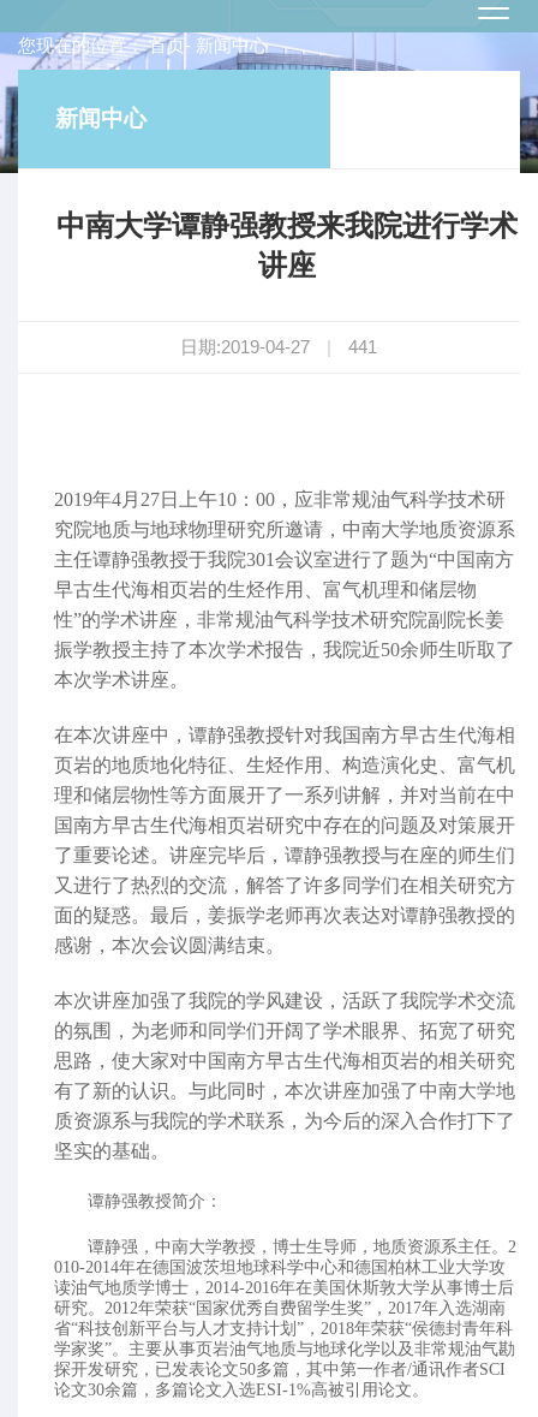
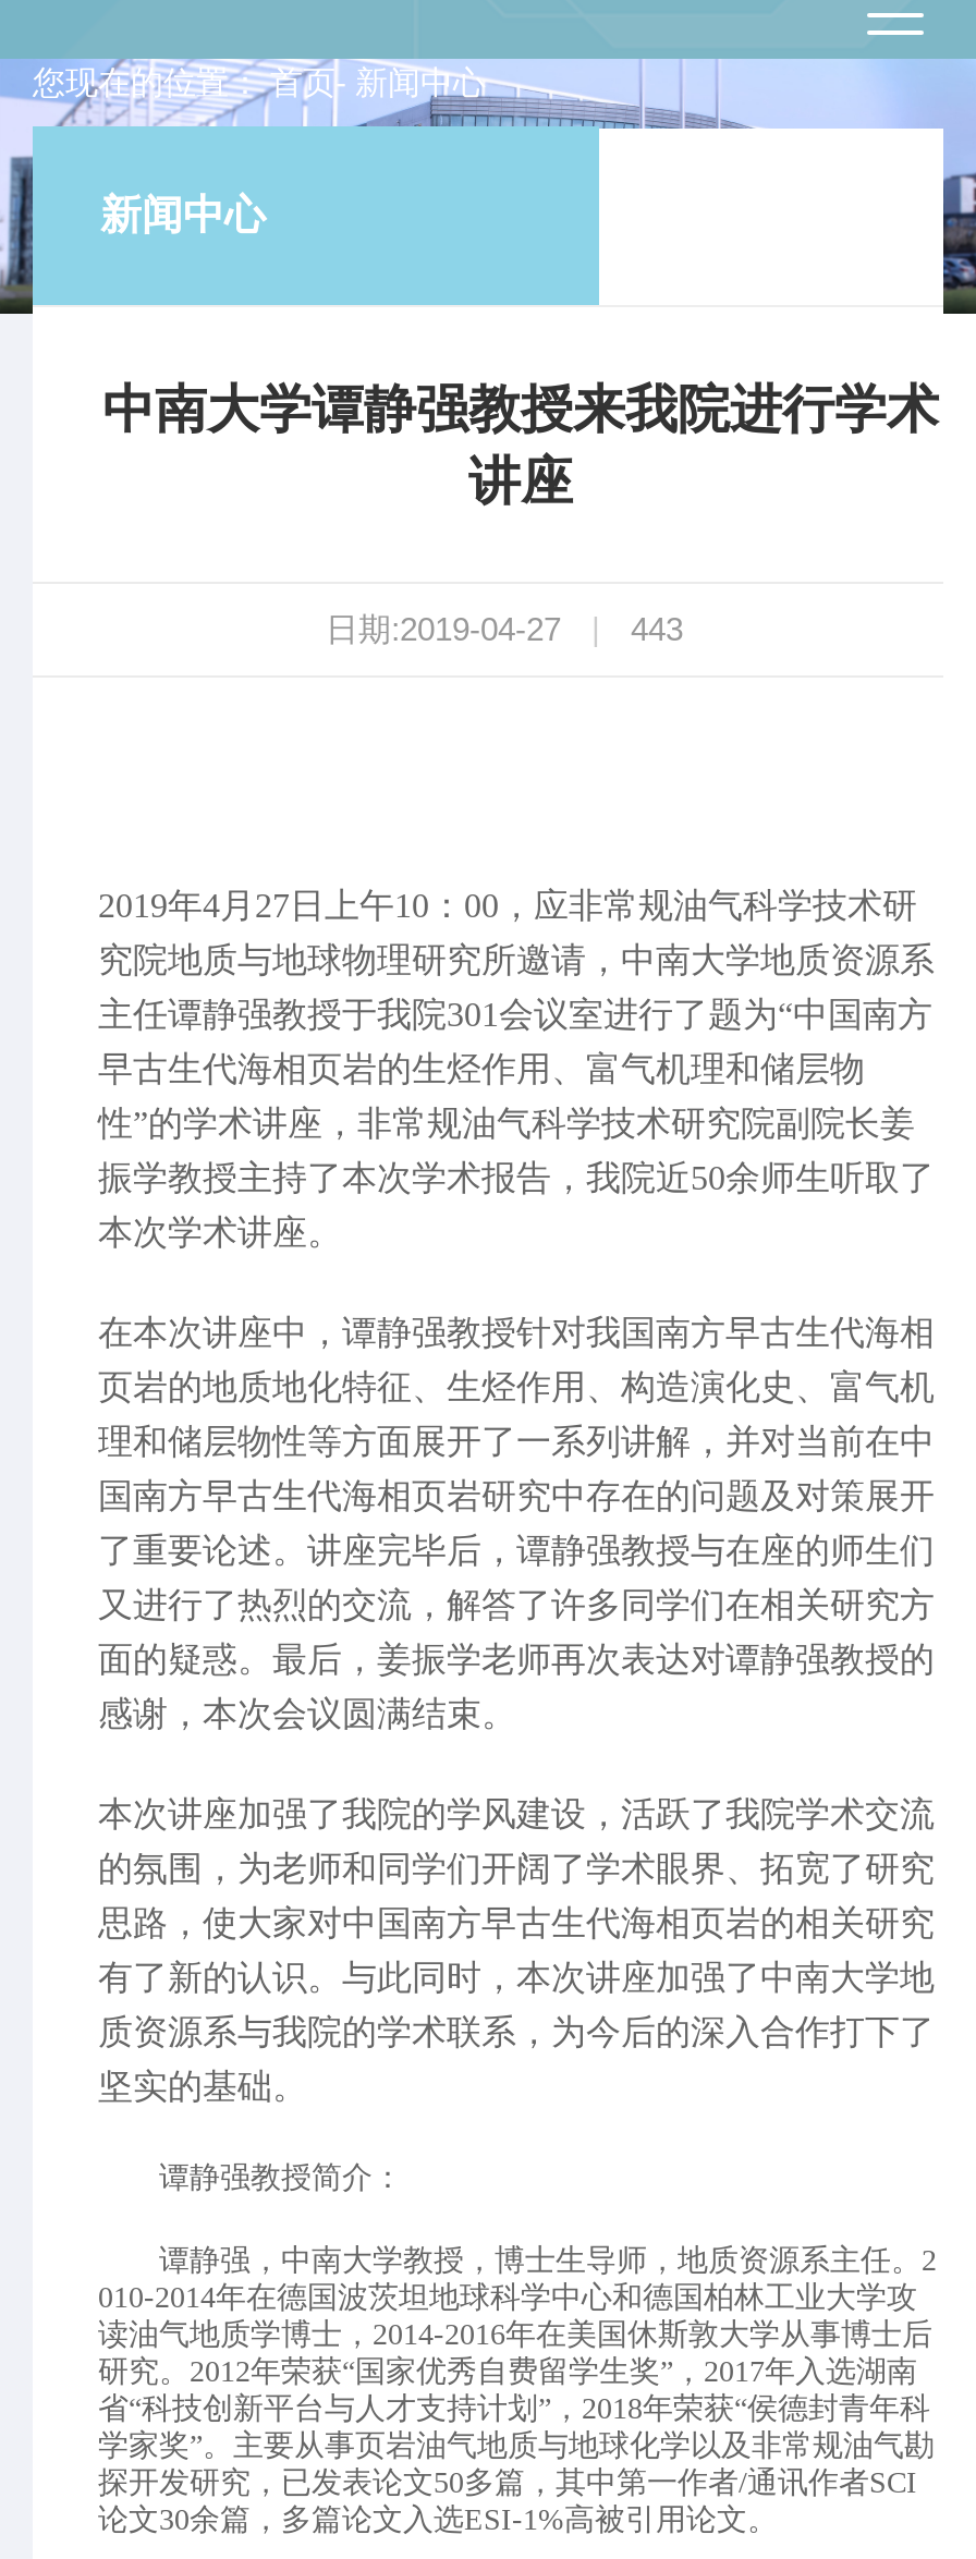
[348,336,376,356] 441 -> [631,609,683,646] 443

